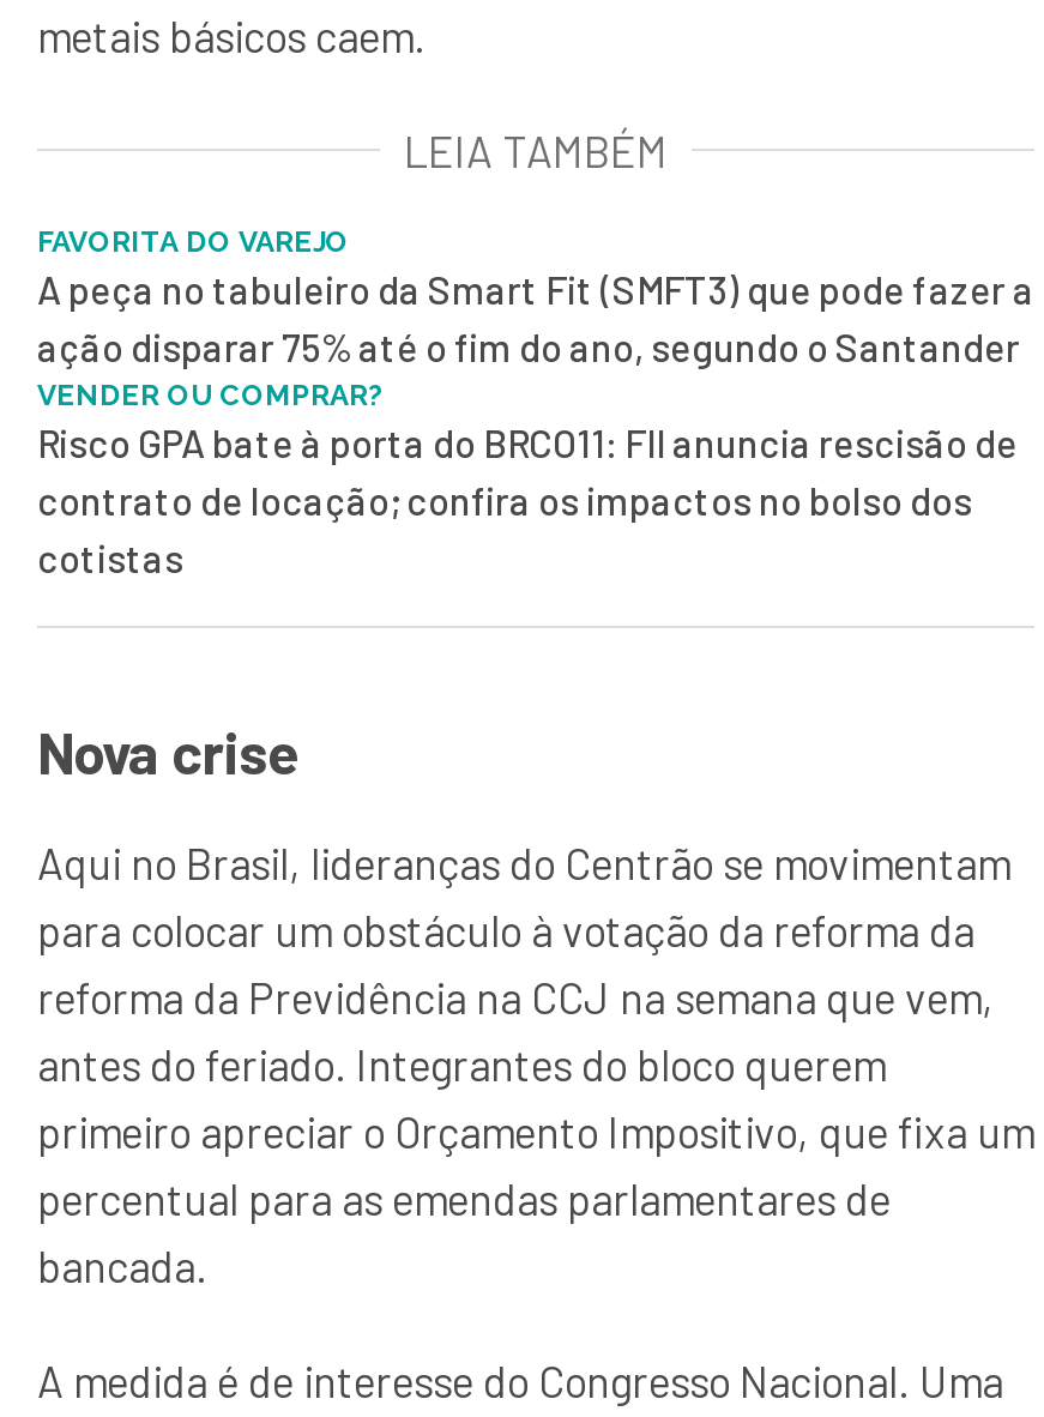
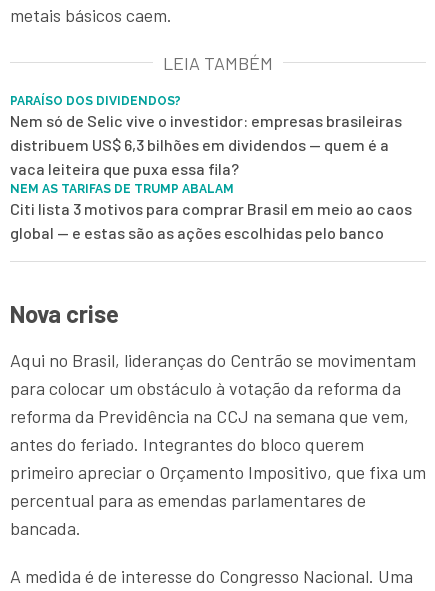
[37,225,1034,580] FAVORITA DO VAREJO | A peça no tabuleiro da Smart Fit (SMFT3) que pode fazer a | ação disparar 75% até o fim do ano, segundo o Santander | VENDER OU COMPRAR? | Risco GPA bate à porta do BRCO11: FII anuncia rescisão de | contrato de locação; confira os impactos no bolso dos | cotistas -> [10,94,412,242] PARAÍSO DOS DIVIDENDOS? | Nem só de Selic vive o investidor: empresas brasileiras | distribuem US$ 6,3 bilhões em dividendos — quem é a | vaca leiteira que puxa essa fila? | NEM AS TARIFAS DE TRUMP ABALAM | Citi lista 3 motivos para comprar Brasil em meio ao caos | global — e estas são as ações escolhidas pelo banco

